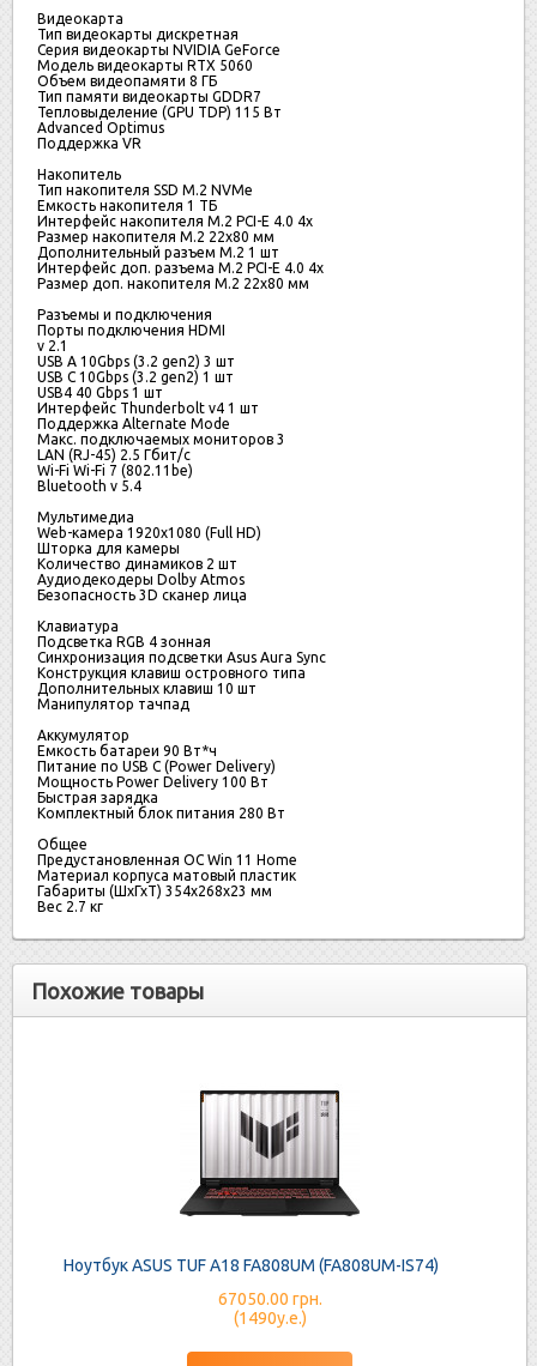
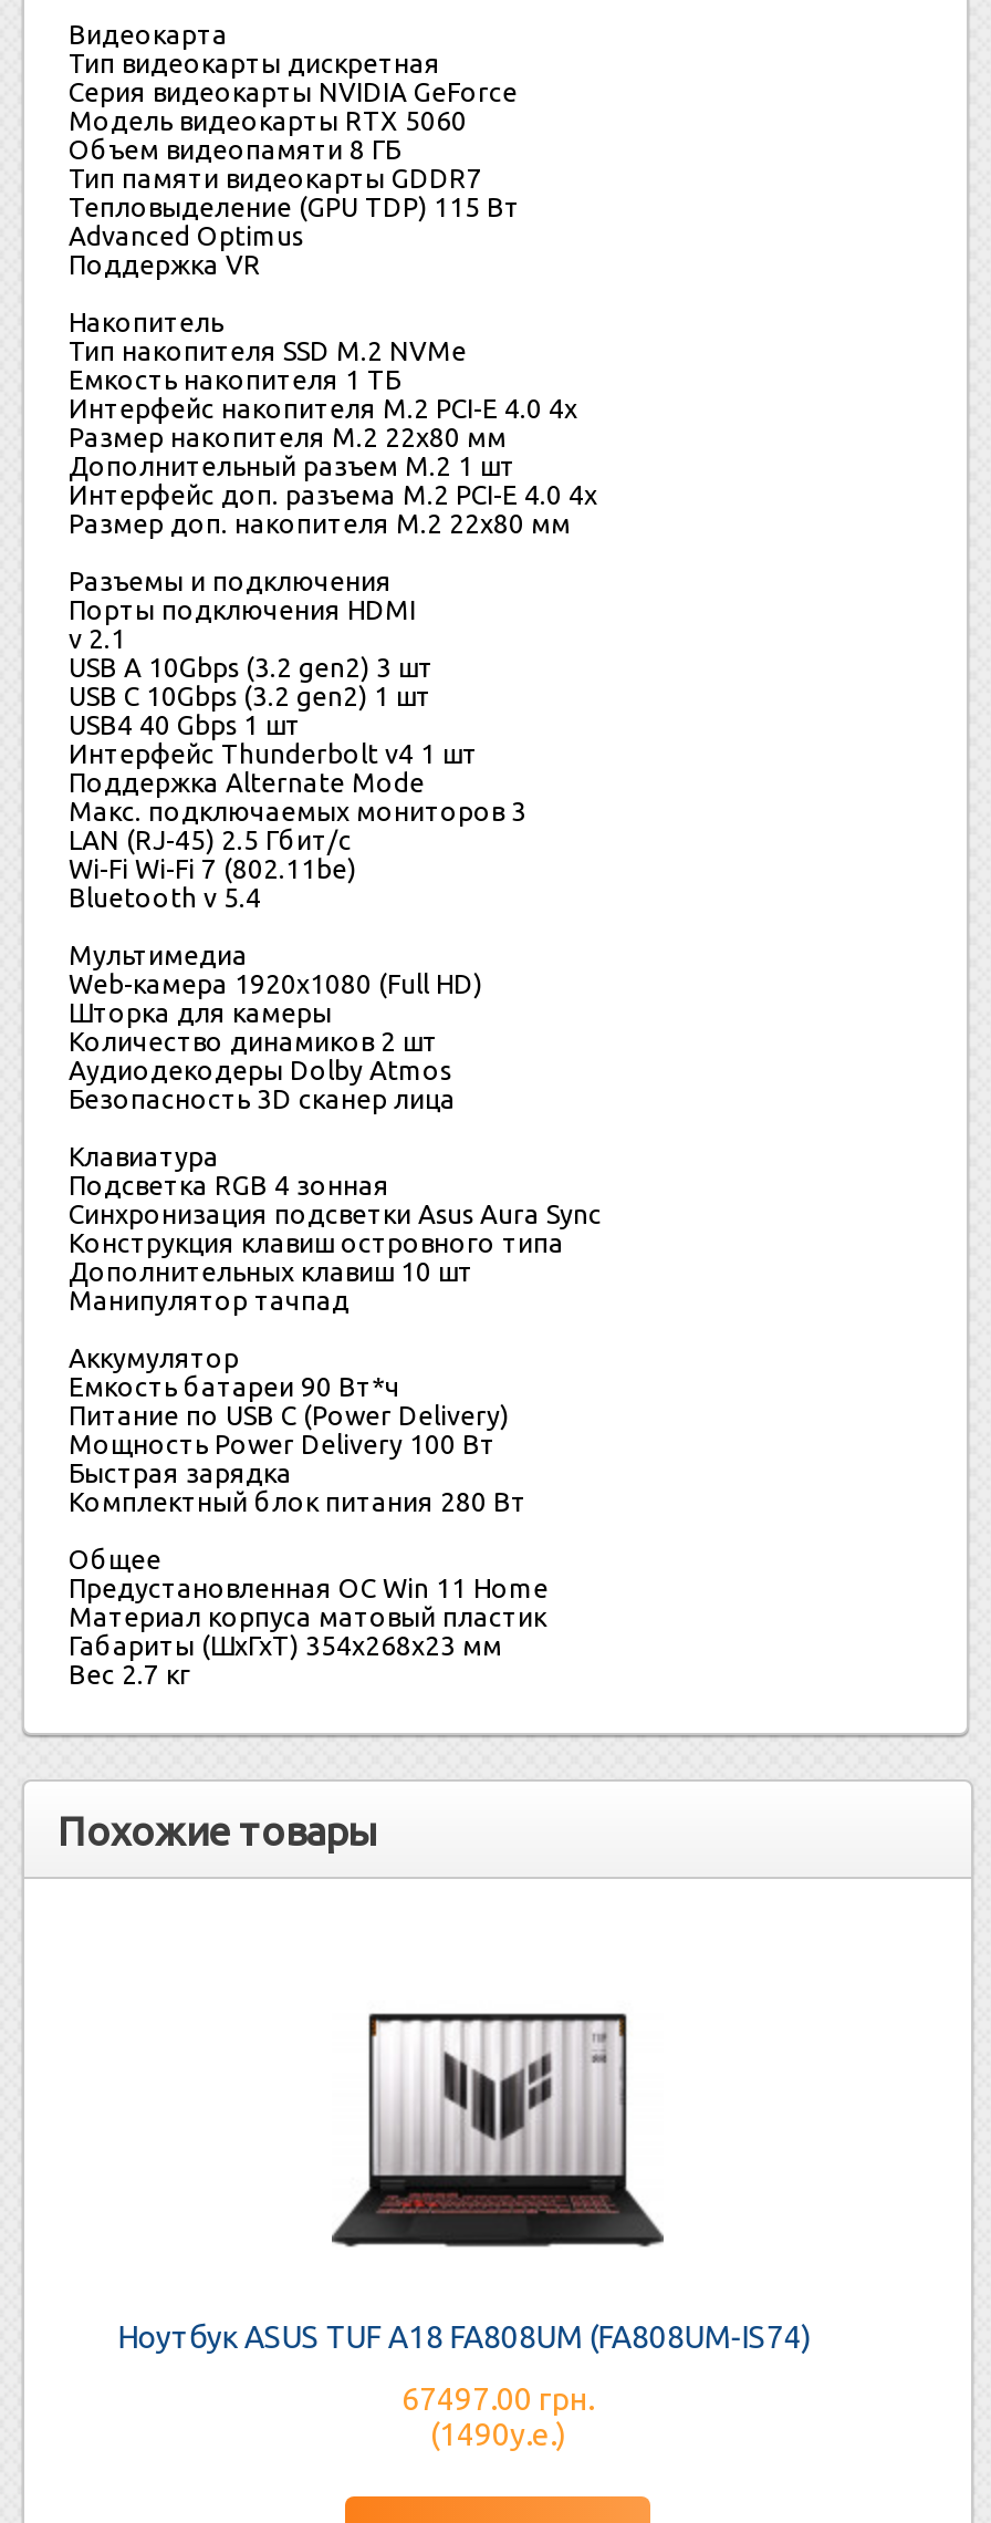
[218,1289,322,1309] 67050.00 грн. -> [401,2382,594,2417] 67497.00 грн.

